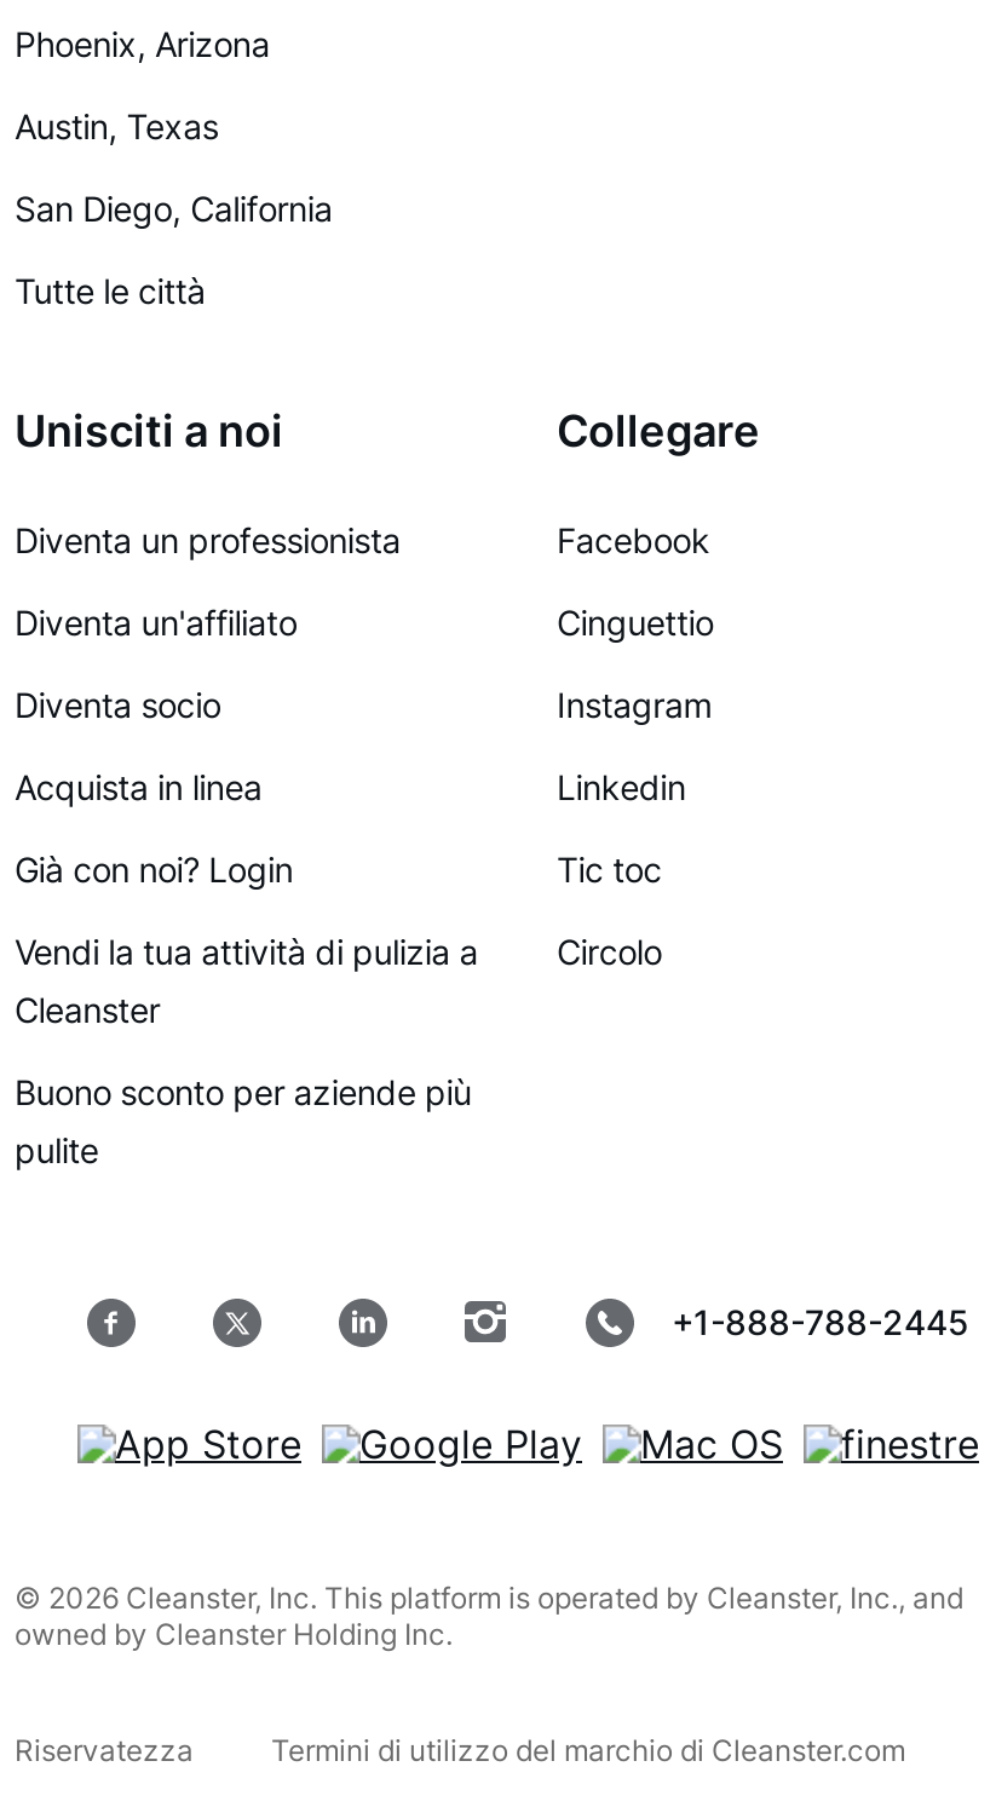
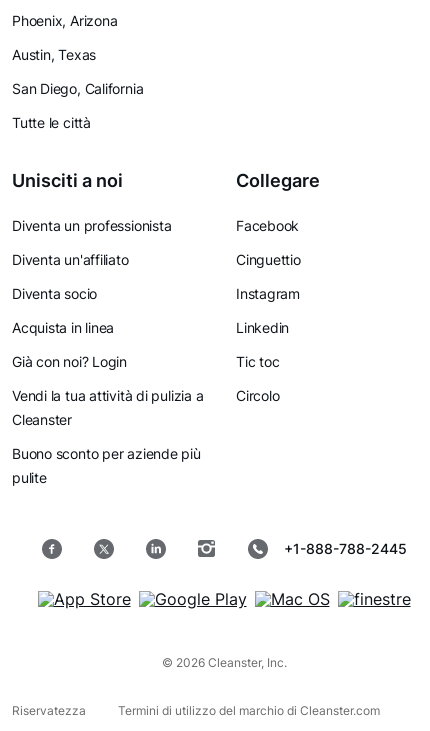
[15,1580,963,1653] © 2026 Cleanster, Inc. This platform is operated by Cleanster, Inc., and | owned by Cleanster Holding Inc. -> [161,655,286,670] © 2026 Cleanster, Inc.

